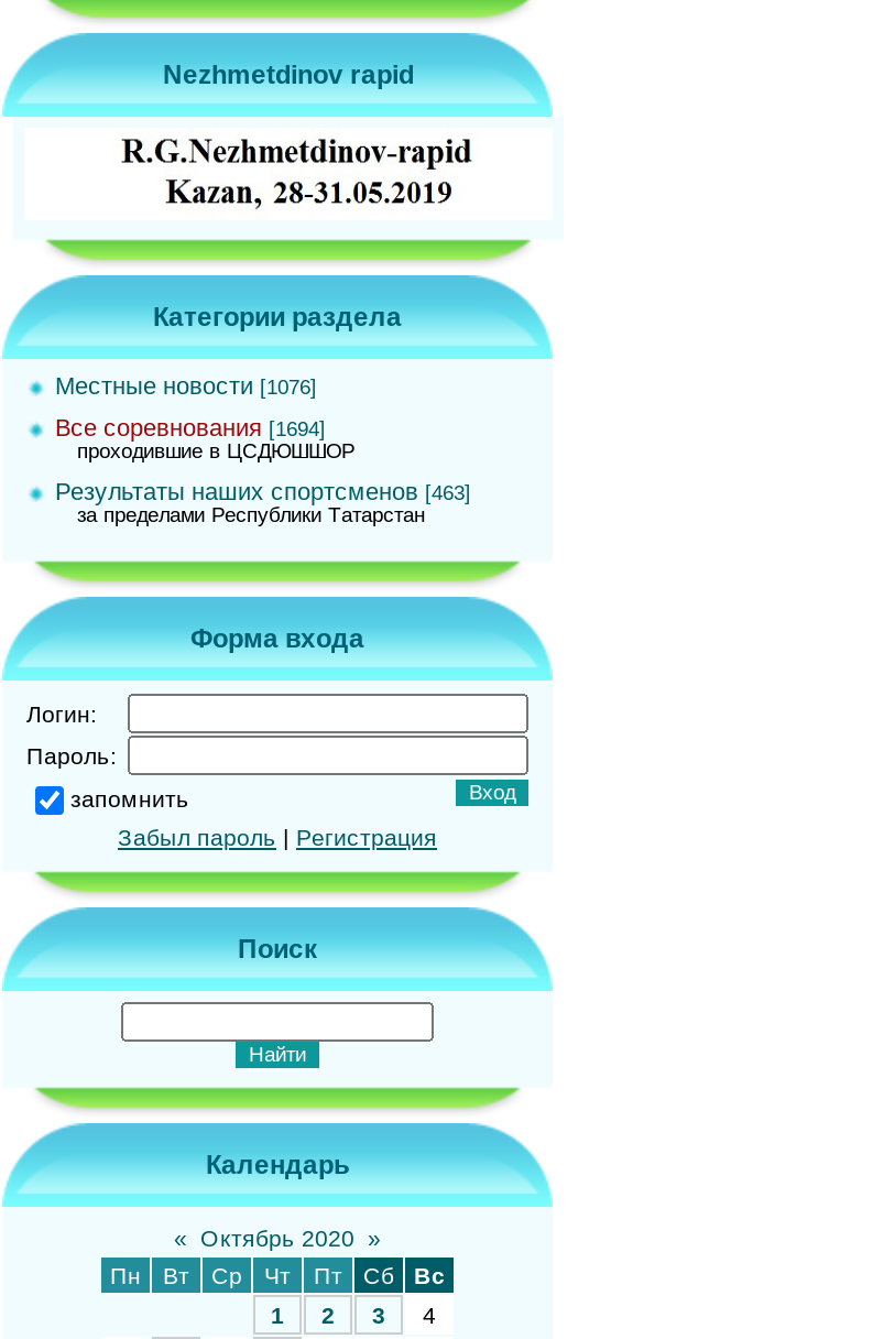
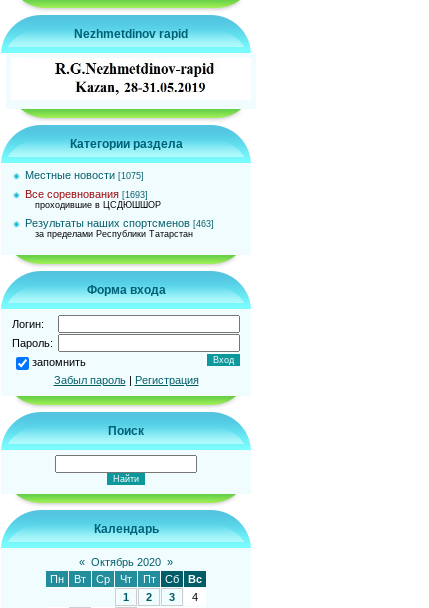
[55,372,317,399] Местные новости [1076] -> [25,169,144,181] Местные новости [1075]
[55,414,326,440] Все соревнования [1694] -> [25,188,148,200] Все соревнования [1693]

